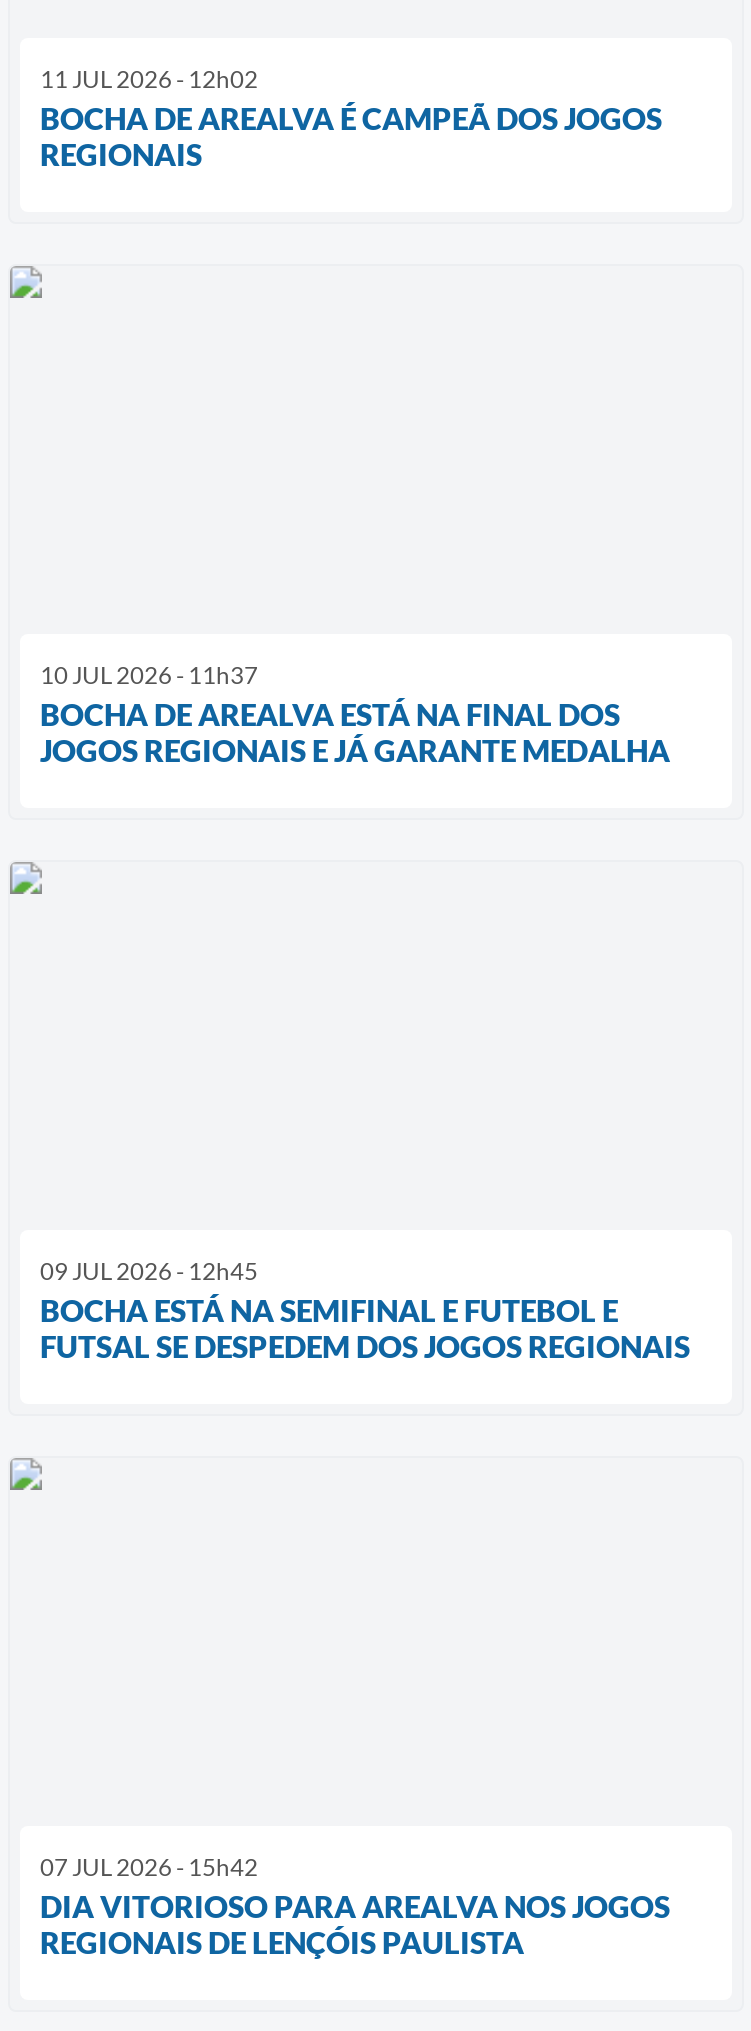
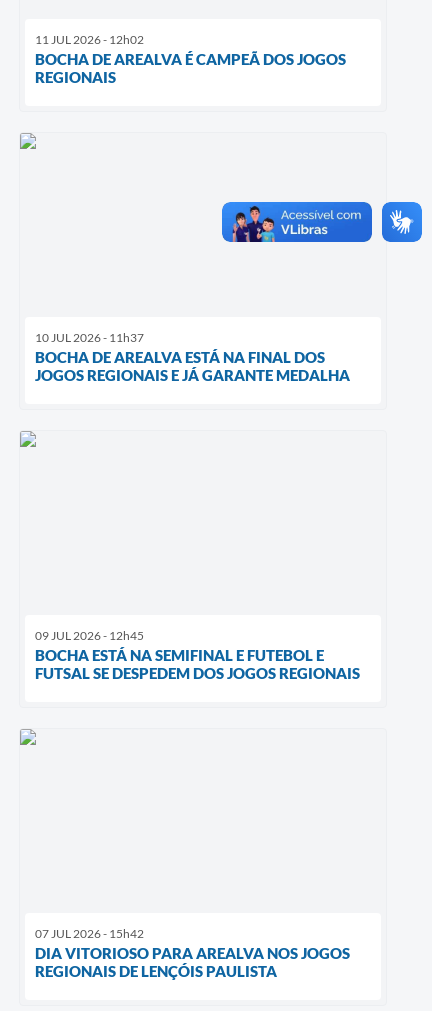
none -> [221,201,373,243] [image]
none -> [381,201,423,243] [image]

